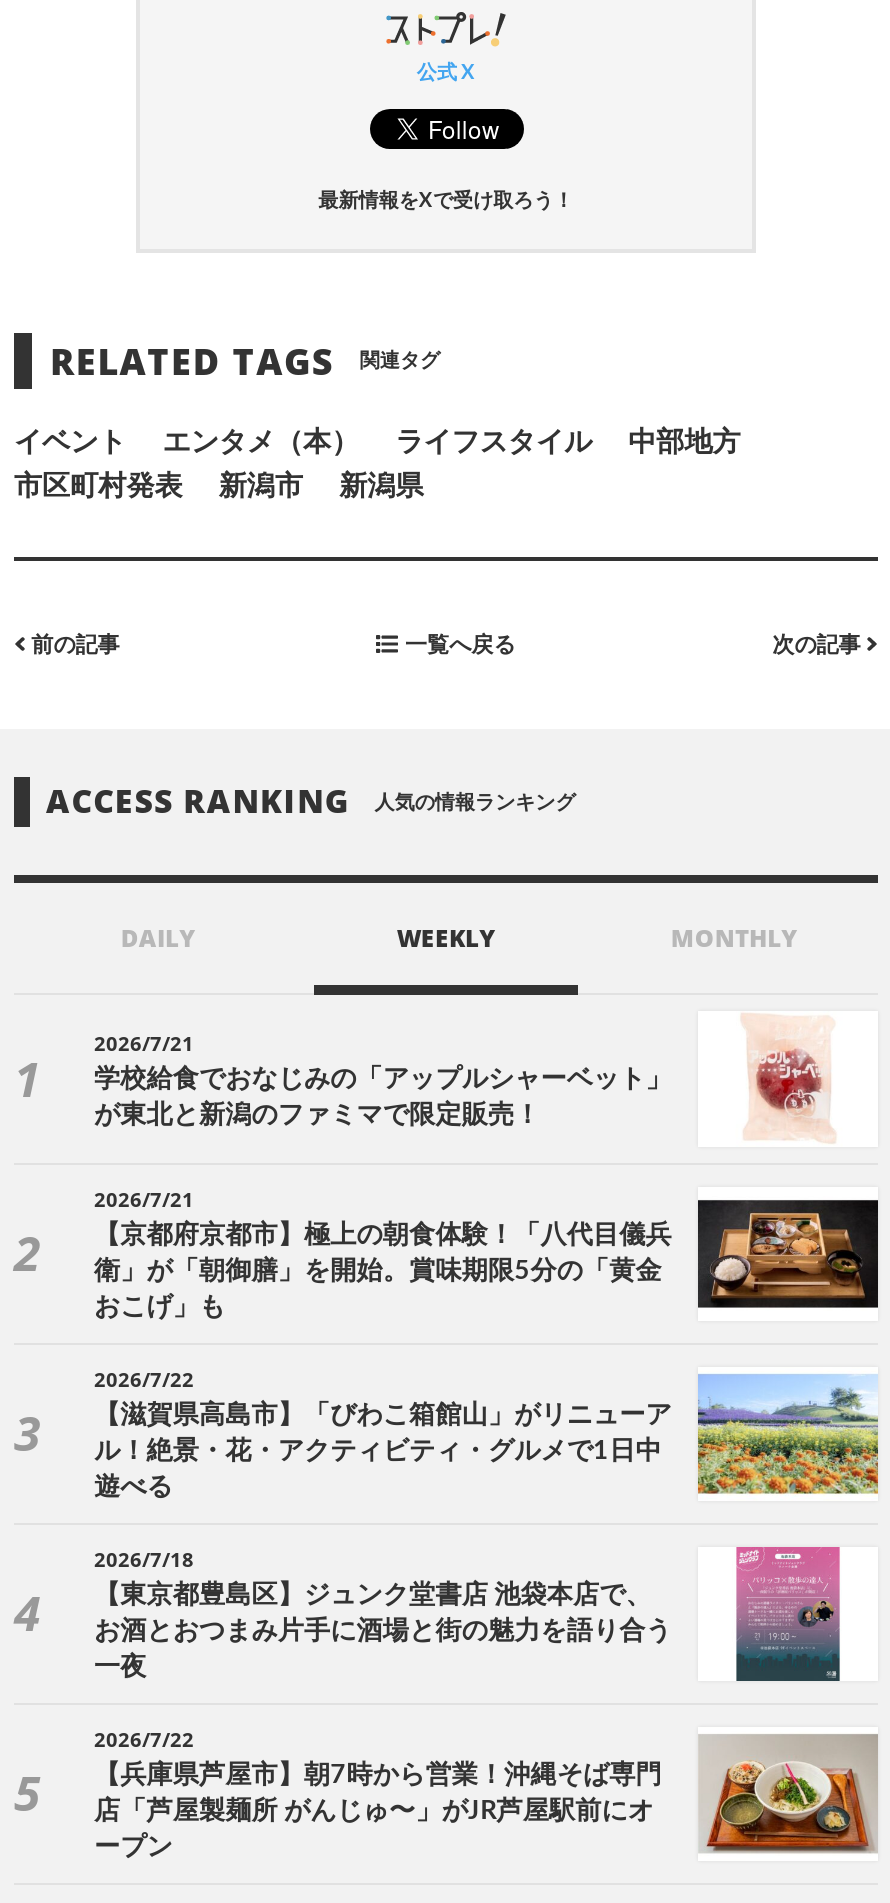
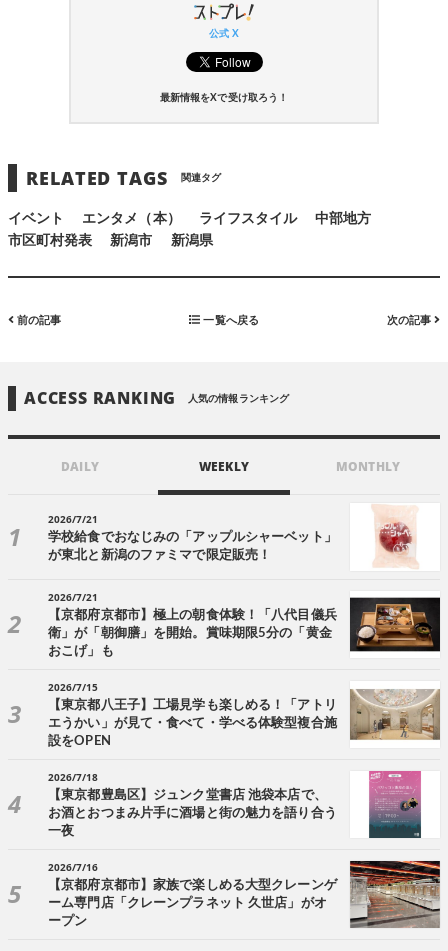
[94,1365,880,1501] [image] | 2026/7/22 | 【滋賀県高島市】「びわこ箱館山」がリニューア | ル！絶景・花・アクティビティ・グルメで1日中 | 遊べる -> [48,680,441,748] [image] | 2026/7/15 | 【東京都八王子】工場見学も楽しめる！「アトリ | エうかい」が見て・食べて・学べる体験型複合施 | 設をOPEN
[94,1725,194,1753] 2026/7/22 -> [48,860,98,874] 2026/7/16
[94,1727,878,1861] [image] | 【兵庫県芦屋市】朝7時から営業！沖縄そば専門 -> [48,860,441,929] [image] | 【京都府京都市】家族で楽しめる大型クレーンゲ
[94,1799,654,1825] 店「芦屋製麺所 がんじゅ〜」がJR芦屋駅前にオ -> [48,897,327,910] ーム専門店「クレーンプラネット 久世店」がオ

